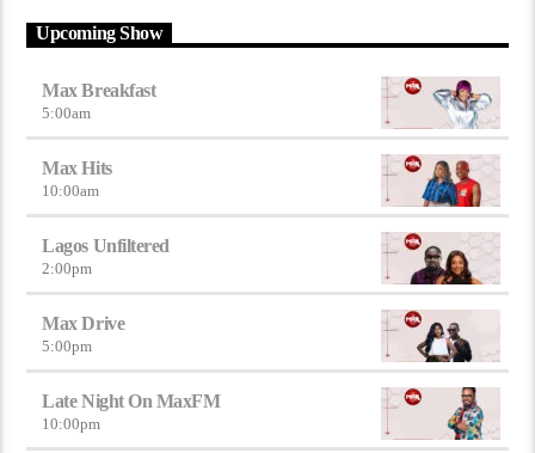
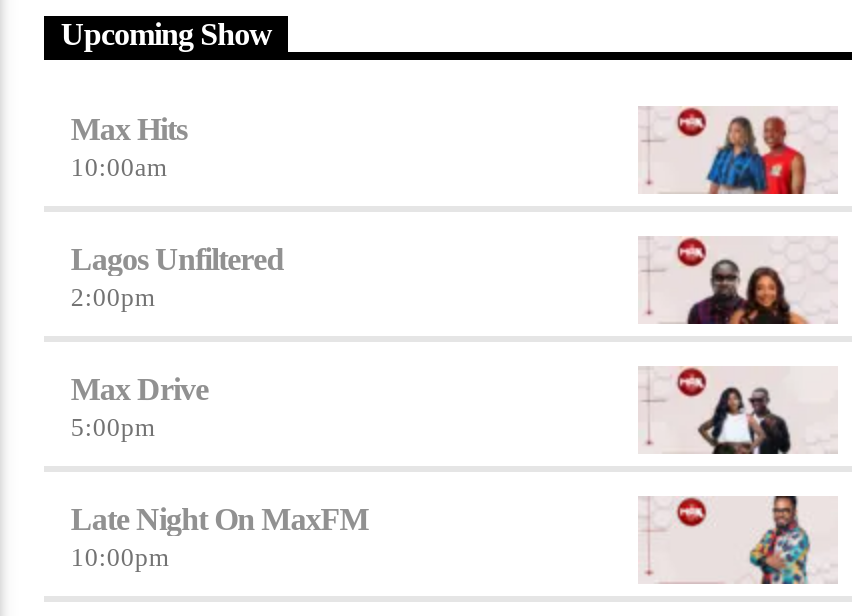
[42,80,155,122] Max Breakfast | 5:00am -> none
[423,79,492,129] [image] -> none

